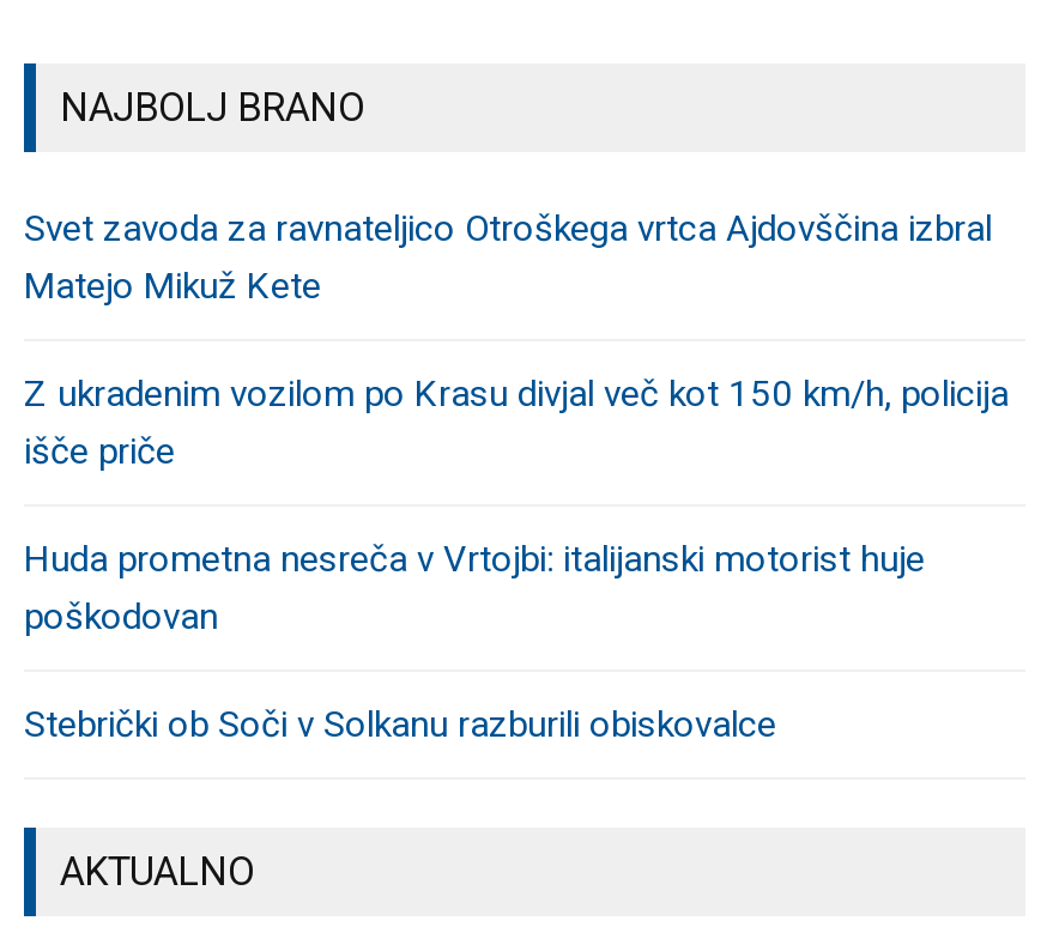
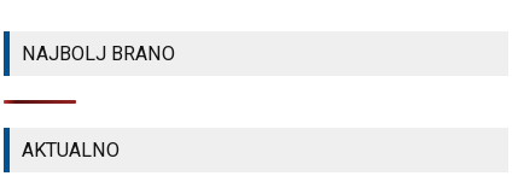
[24,207,1009,746] Svet zavoda za ravnateljico Otroškega vrtca Ajdovščina izbral | Matejo Mikuž Kete | Z ukradenim vozilom po Krasu divjal več kot 150 km/h, policija | išče priče | Huda prometna nesreča v Vrtojbi: italijanski motorist huje | poškodovan | Stebrički ob Soči v Solkanu razburili obiskovalce -> none

